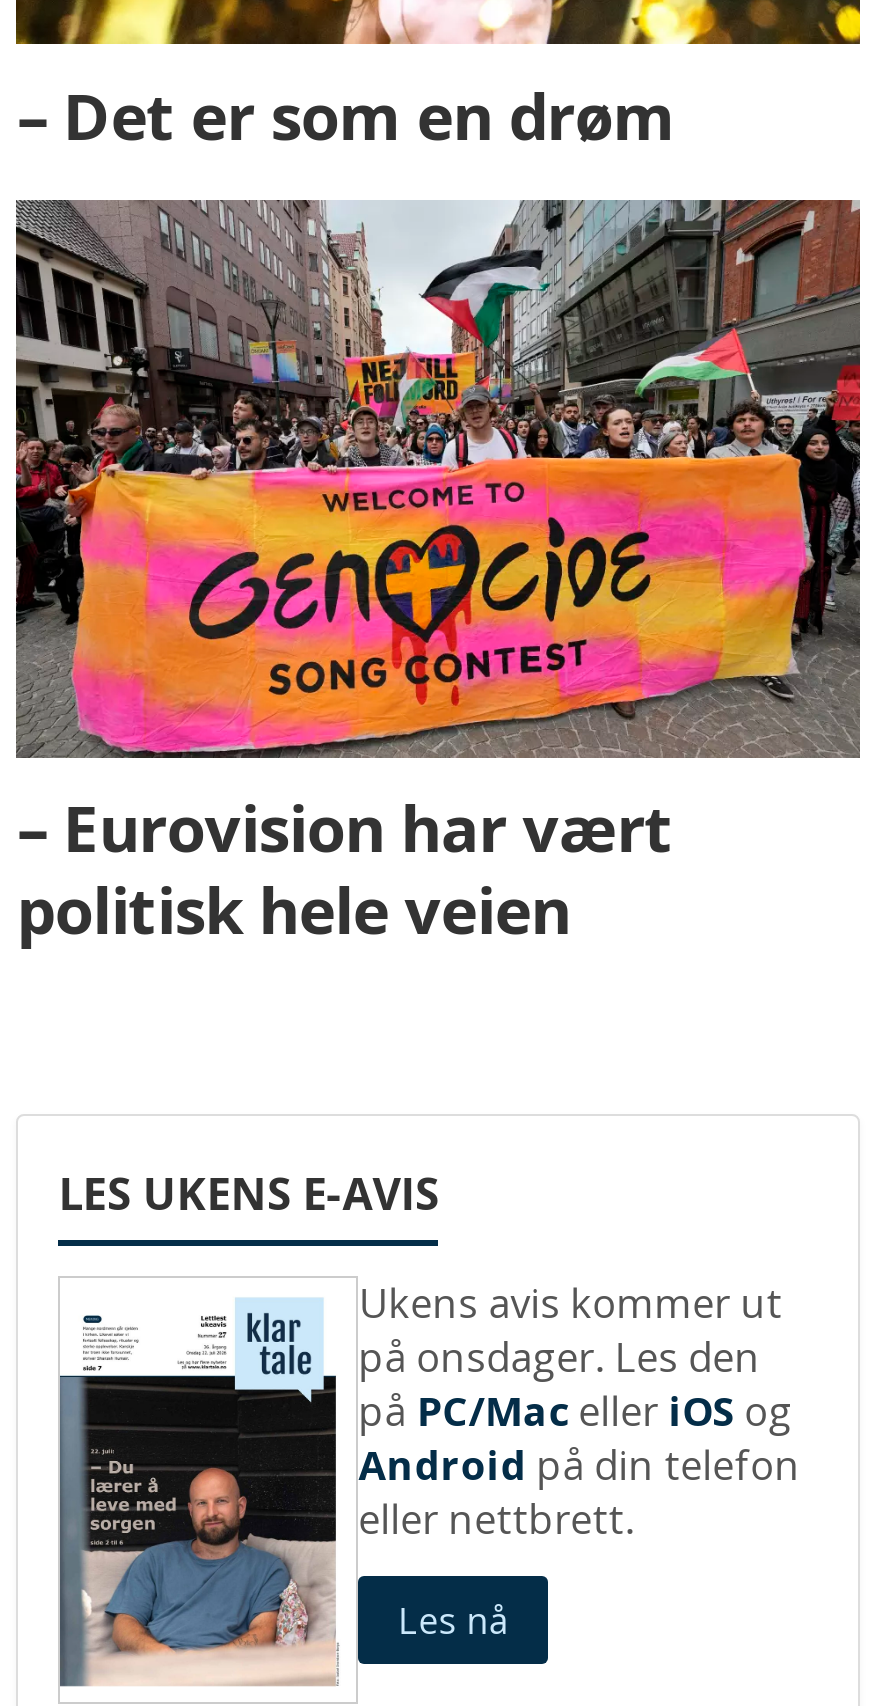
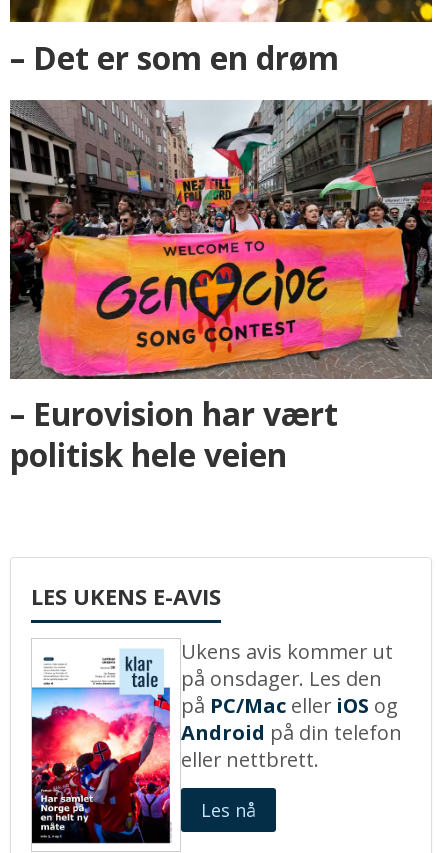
[58,1374,338,1688] [image] -> [31,687,171,844] [image]

